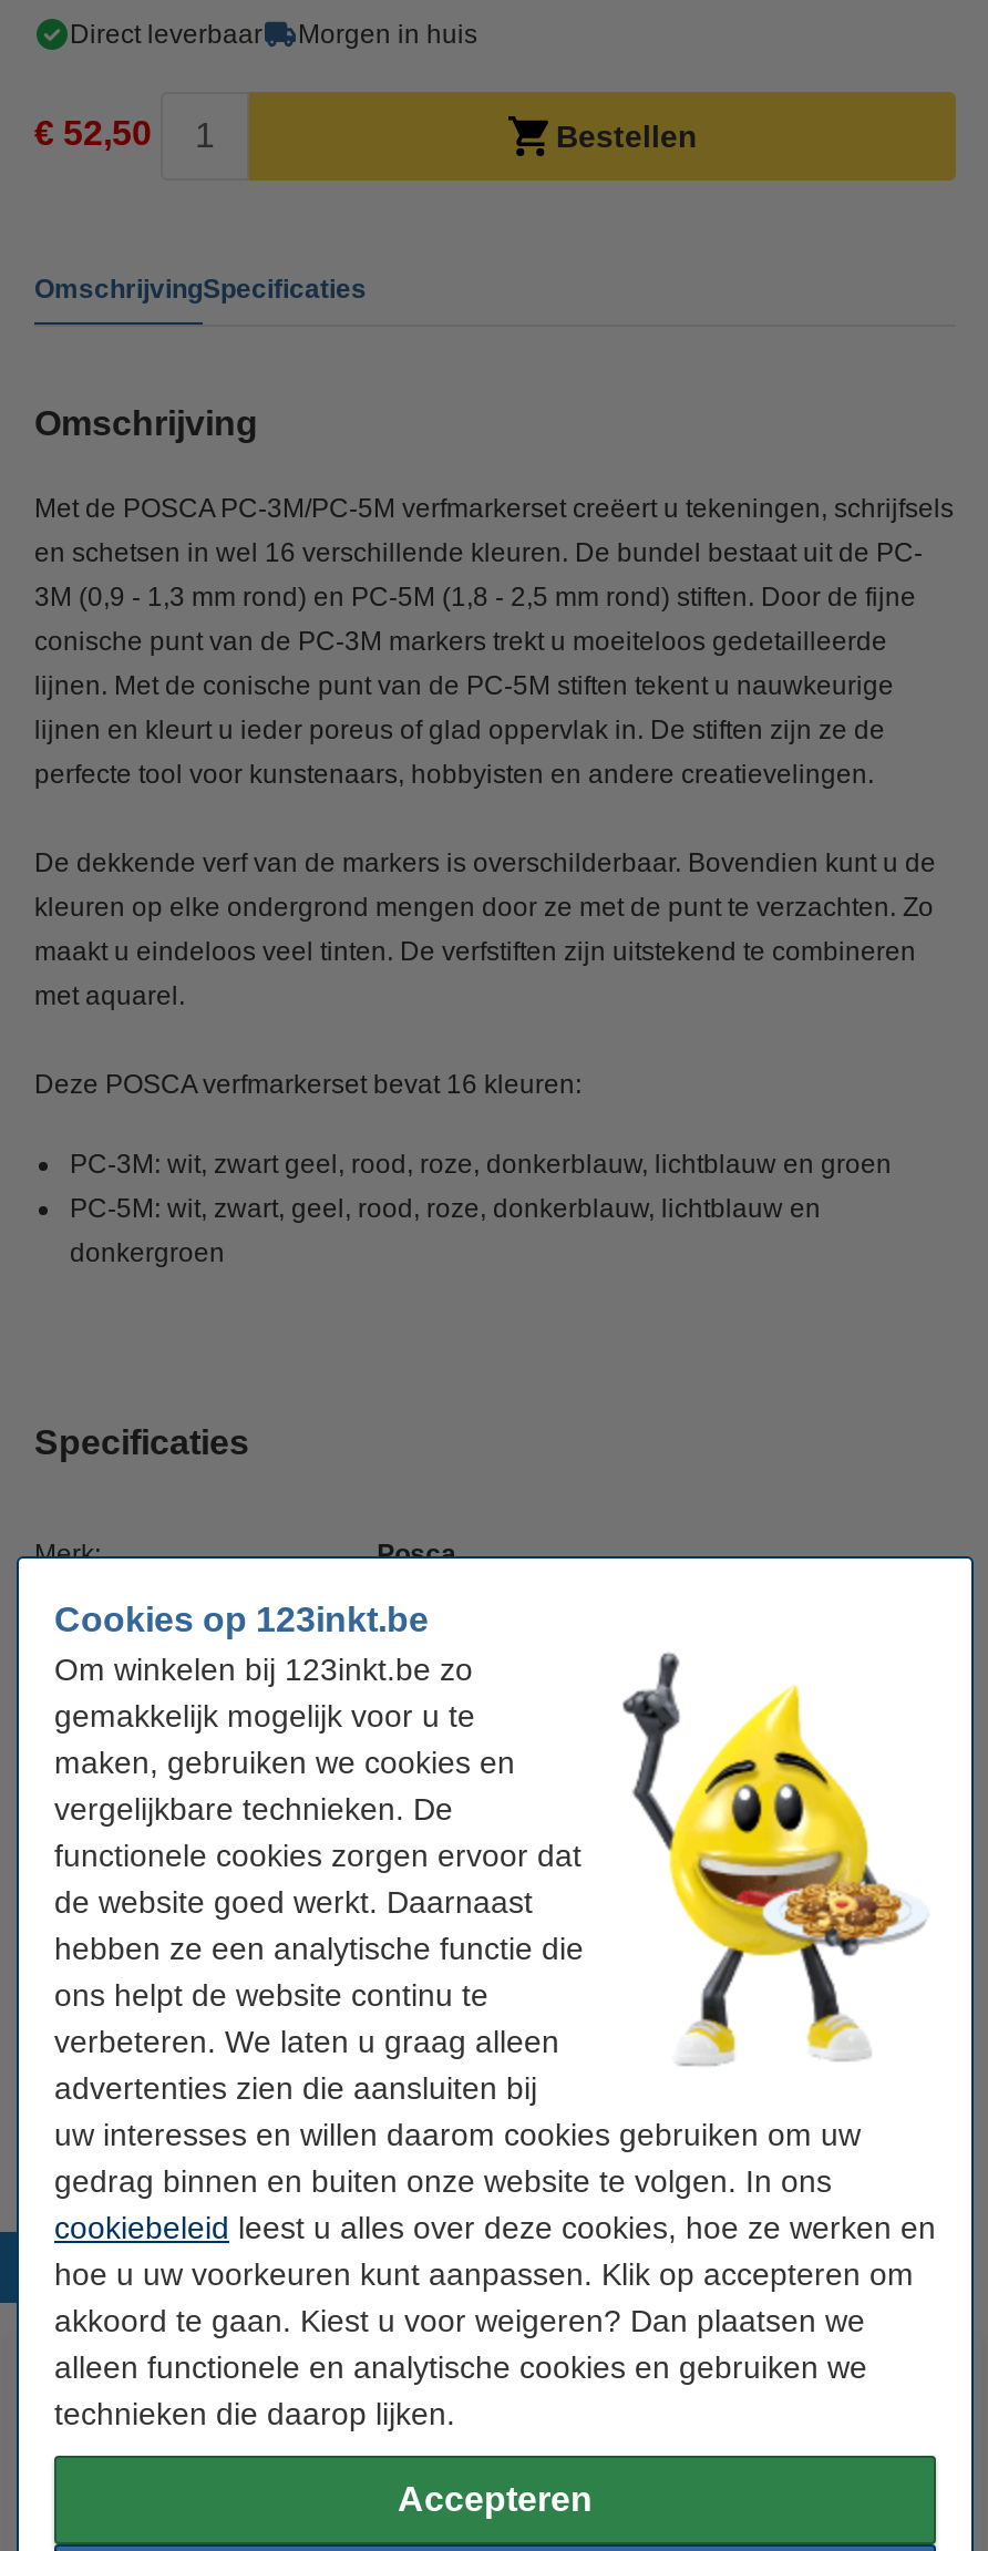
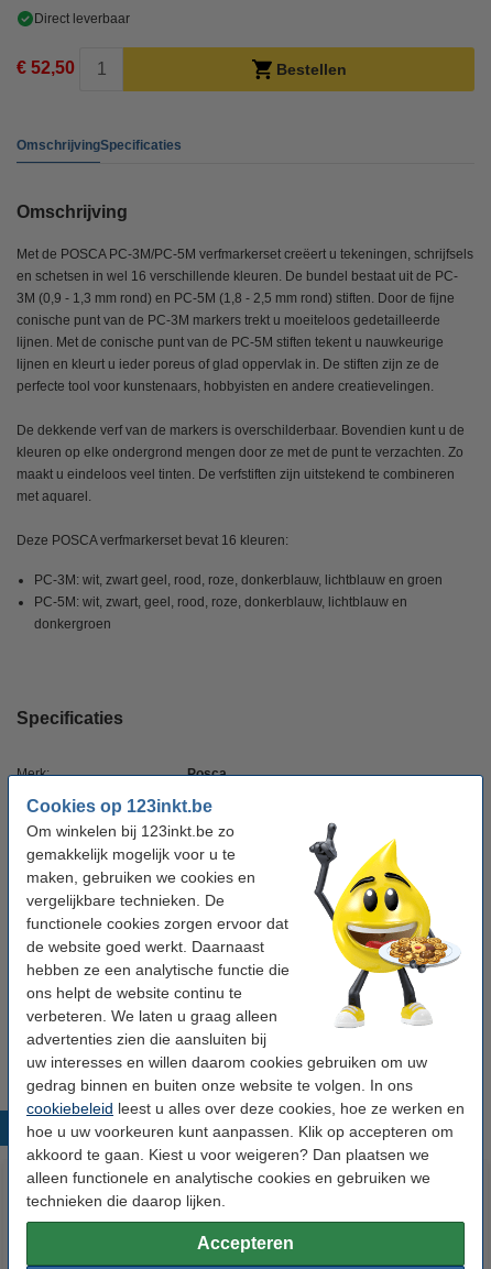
[298,19,477,50] Morgen in huis -> none

